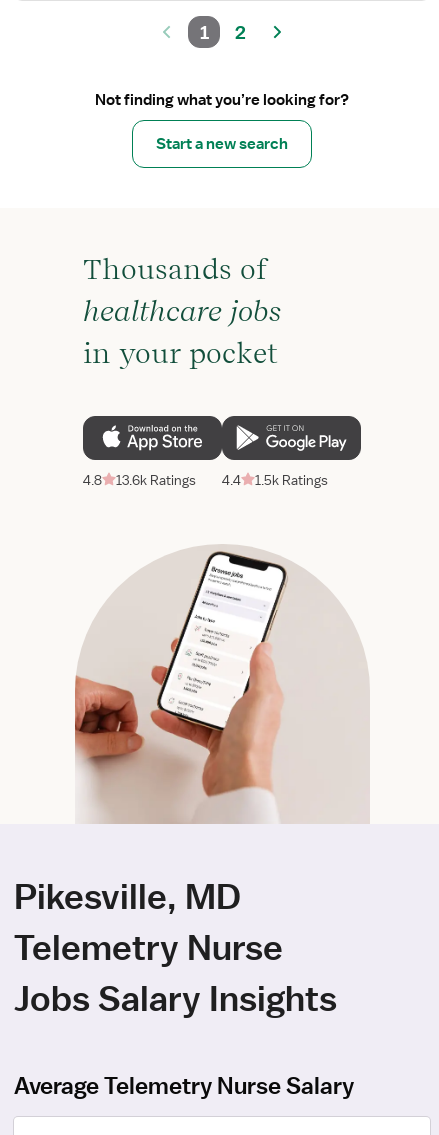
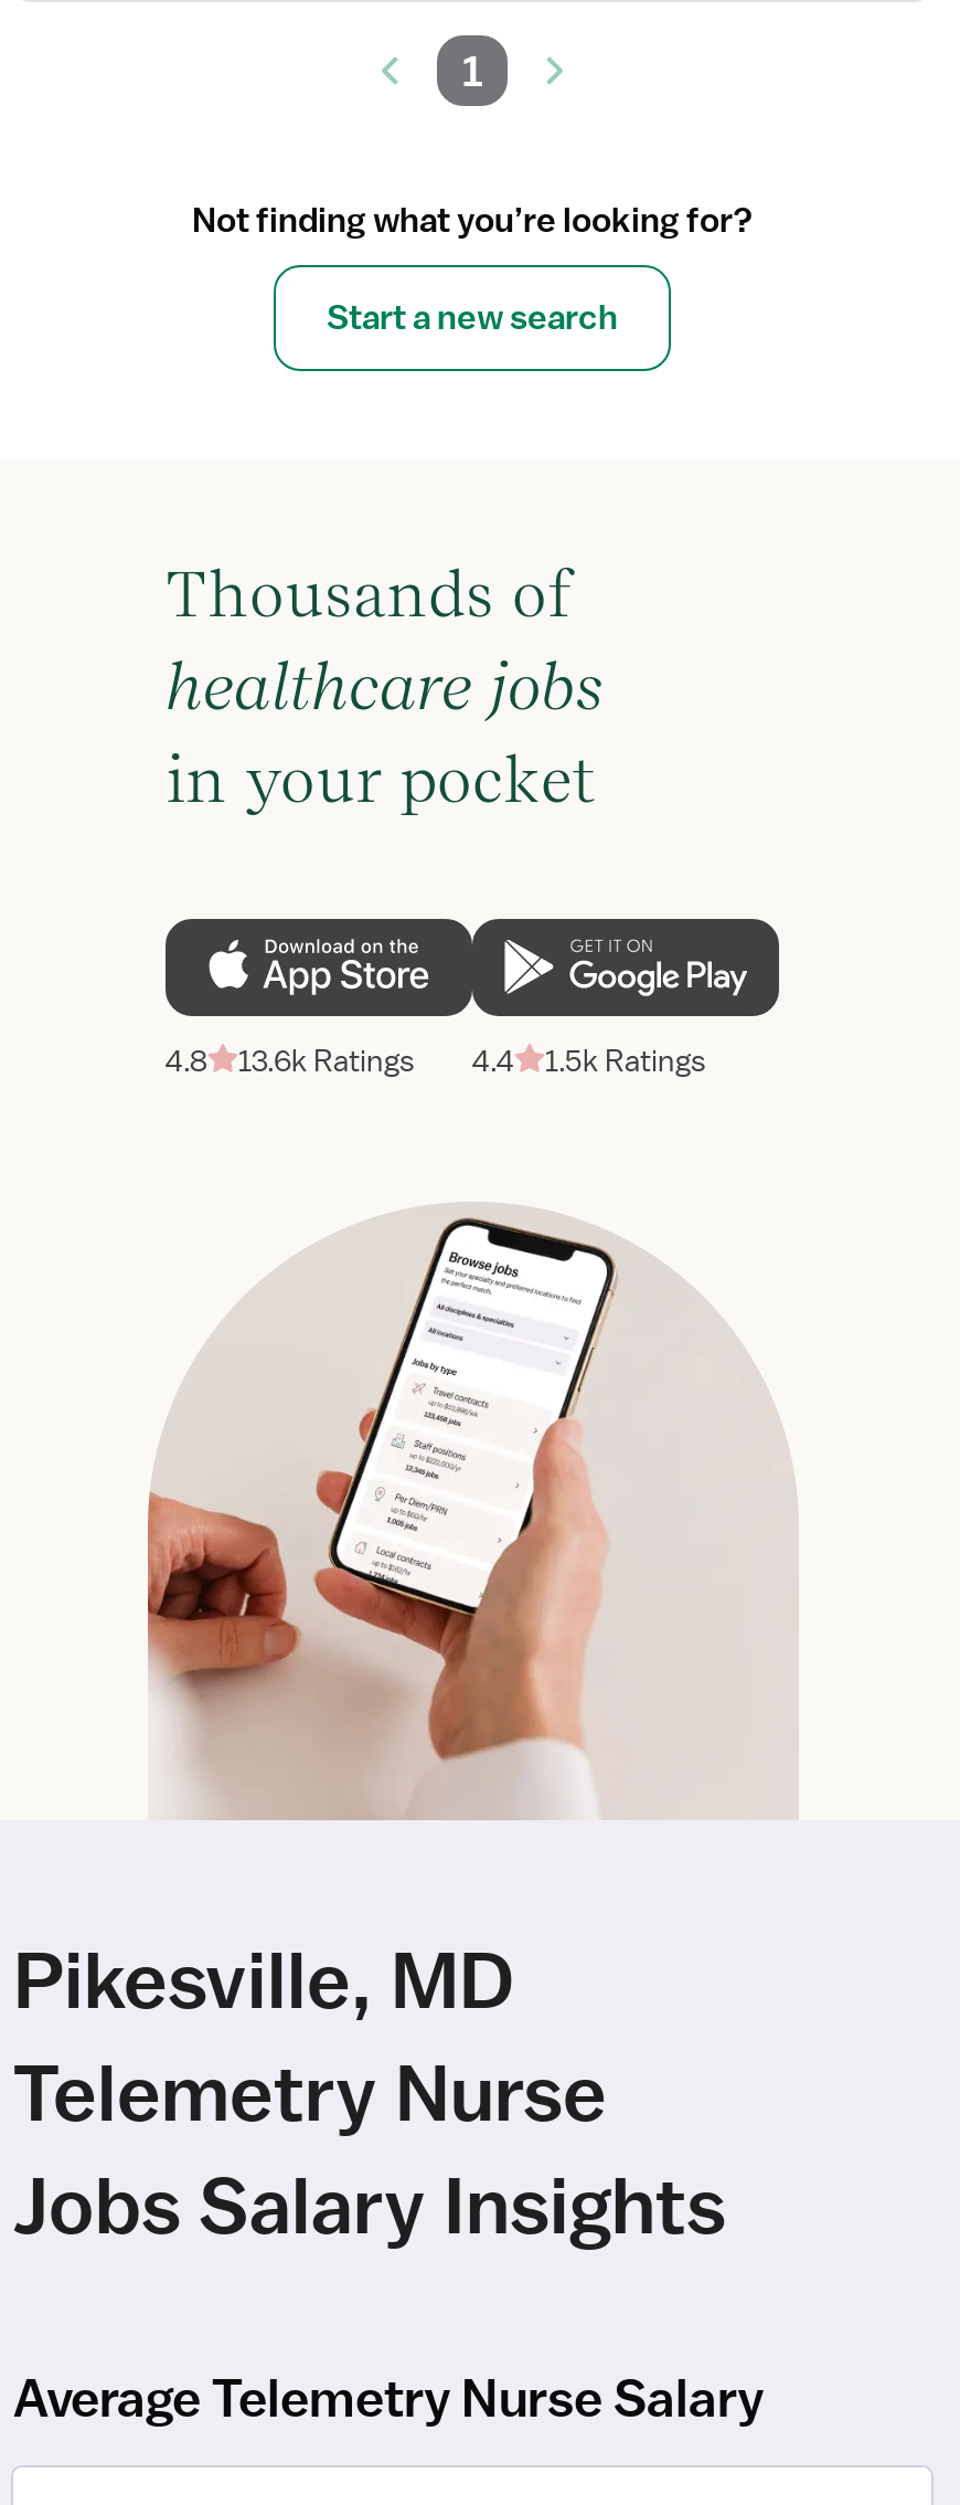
[234,20,245,44] 2 -> none

